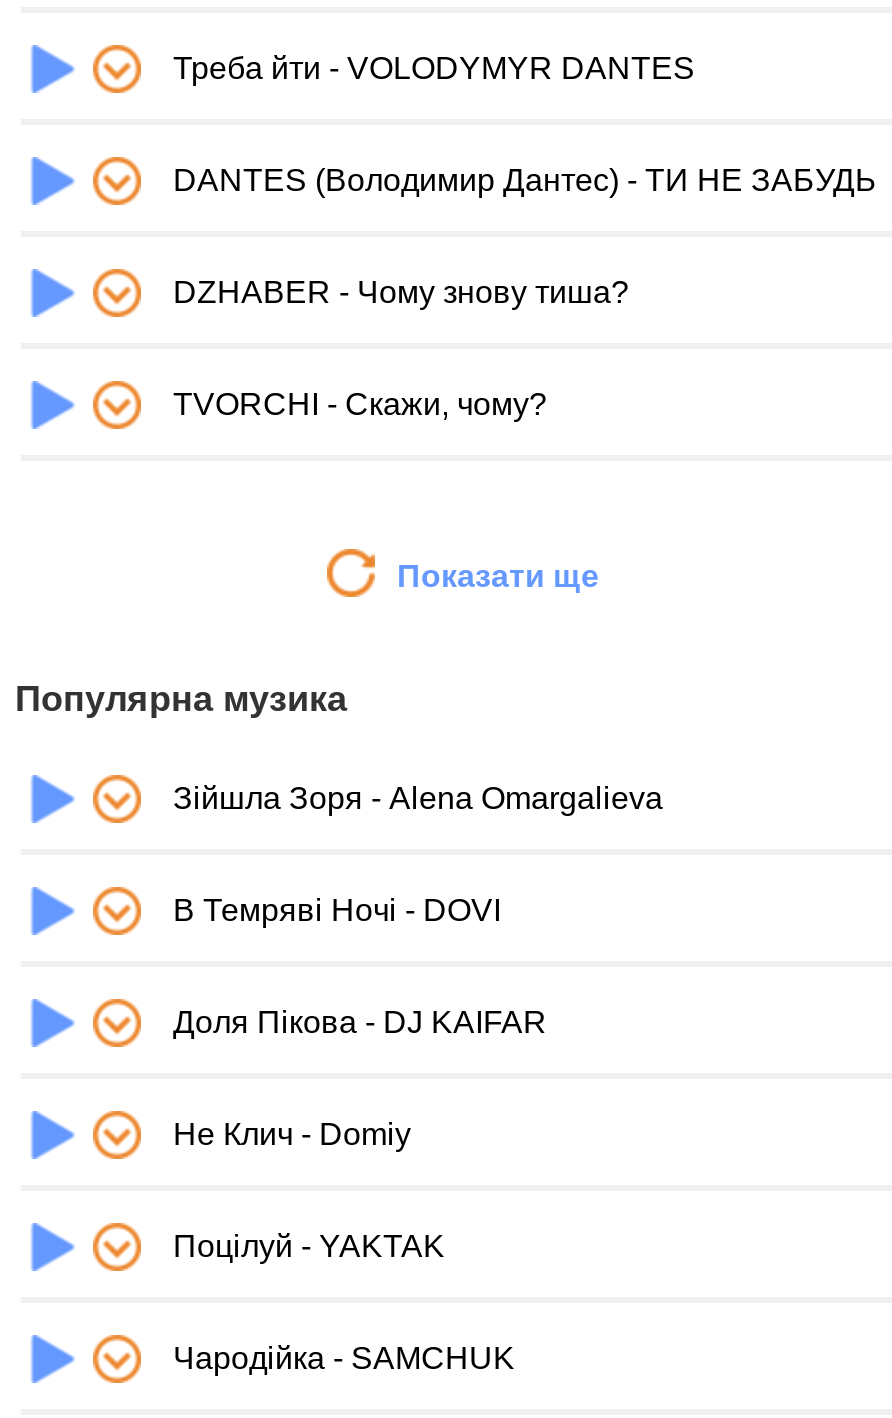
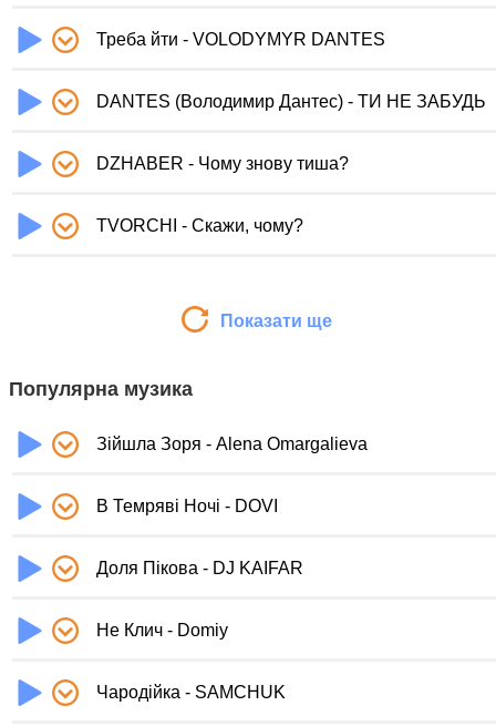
[173,1229,445,1263] Поцілуй - YAKTAK -> none

